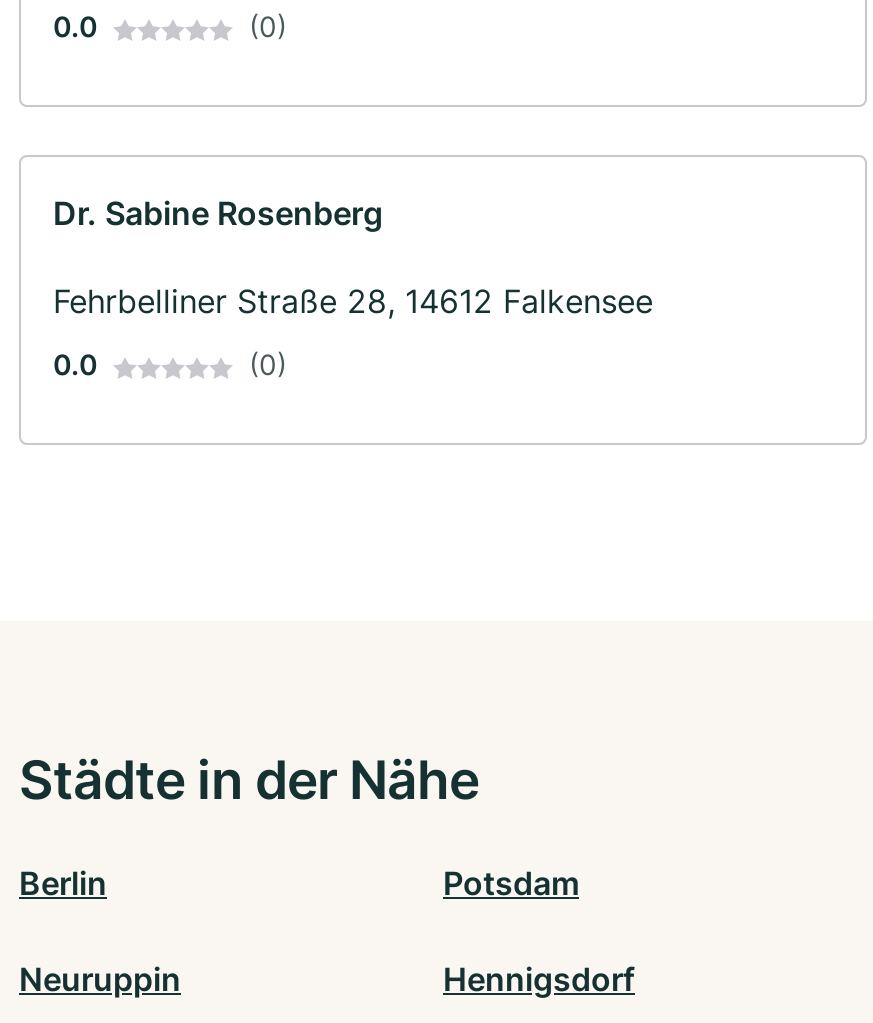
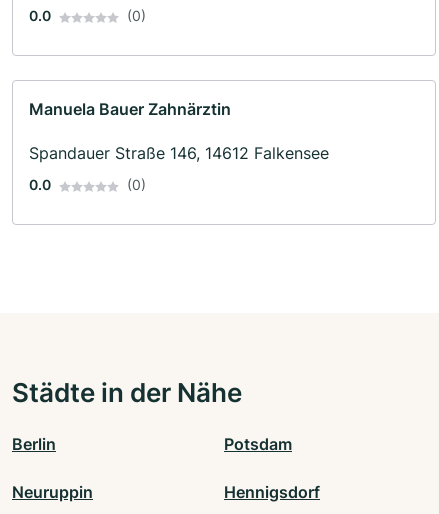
[53,194,383,234] Dr. Sabine Rosenberg -> [29,99,231,119] Manuela Bauer Zahnärztin
[53,282,653,322] Fehrbelliner Straße 28, 14612 Falkensee -> [29,143,329,163] Spandauer Straße 146, 14612 Falkensee

